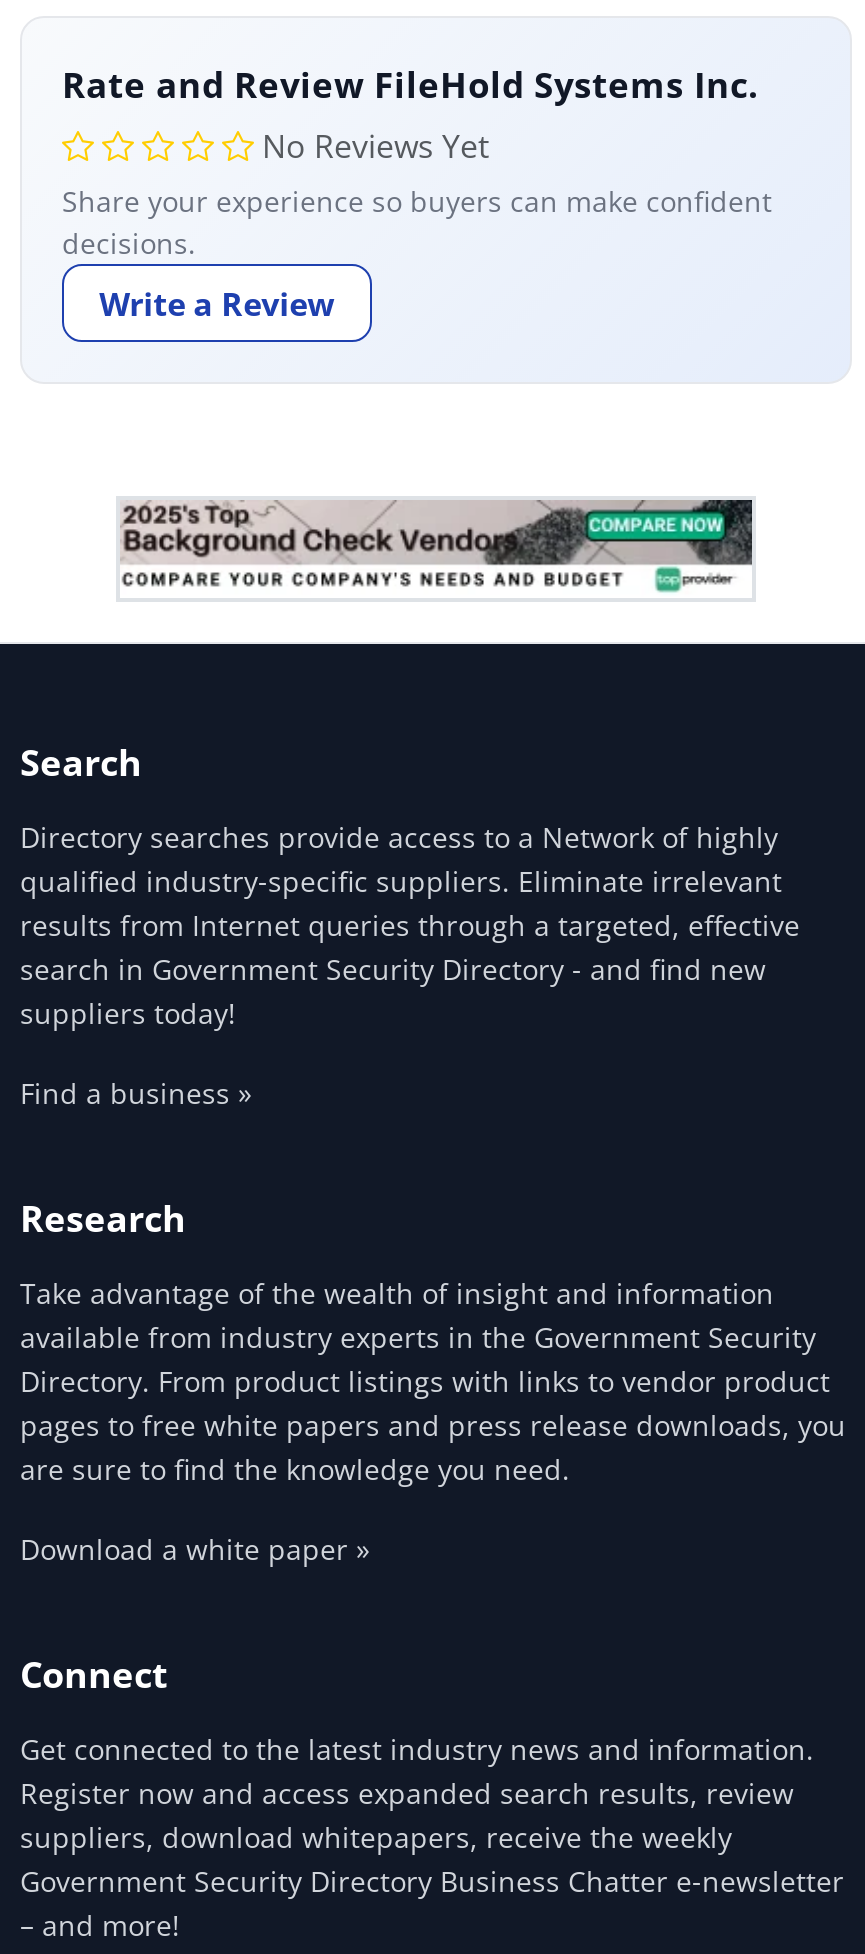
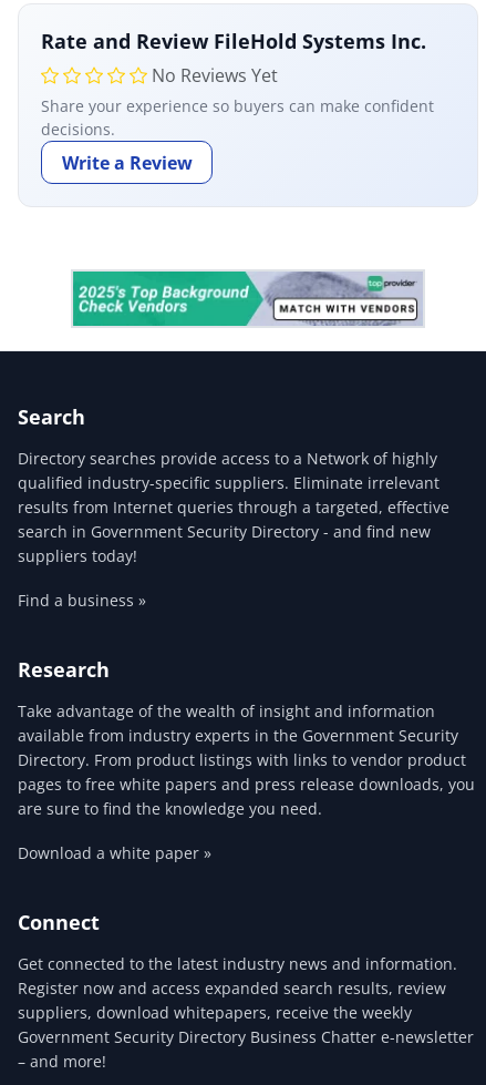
[120,498,754,598] [image] -> [72,270,423,327] [image]

